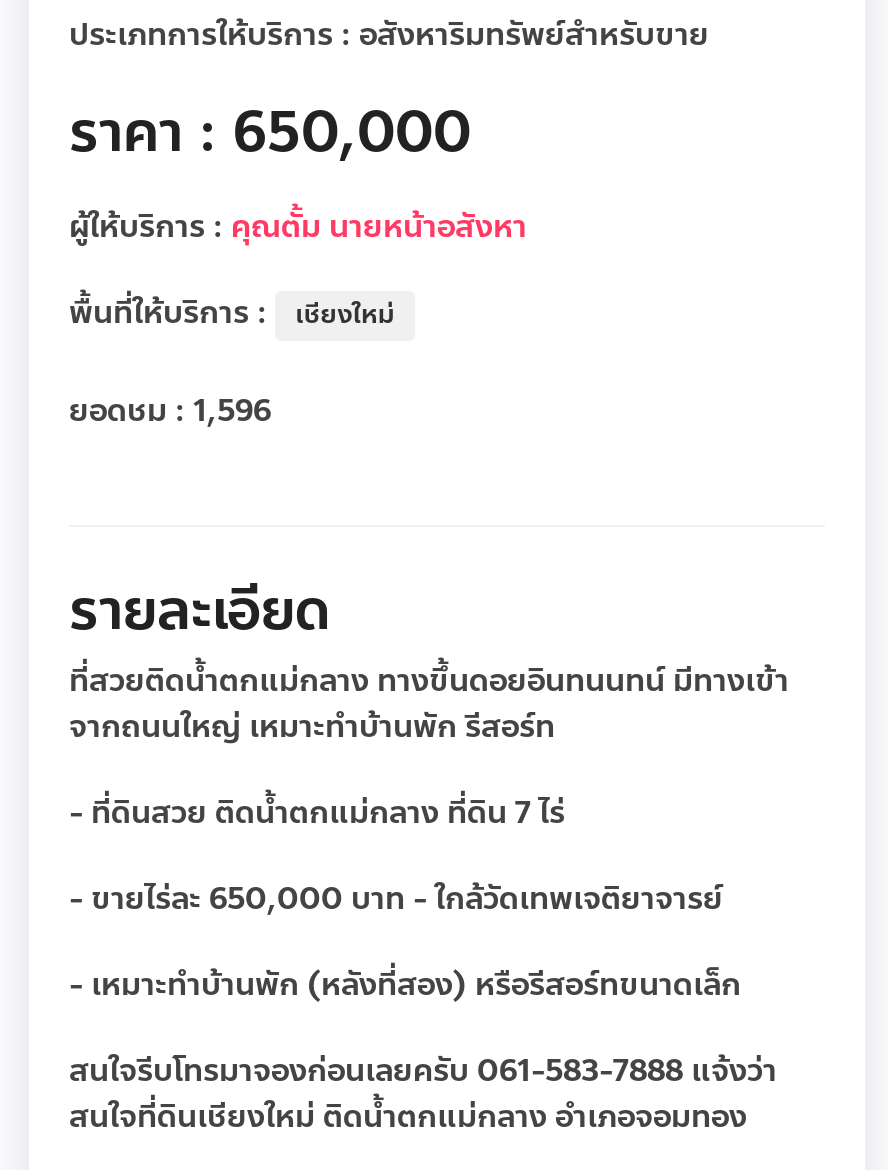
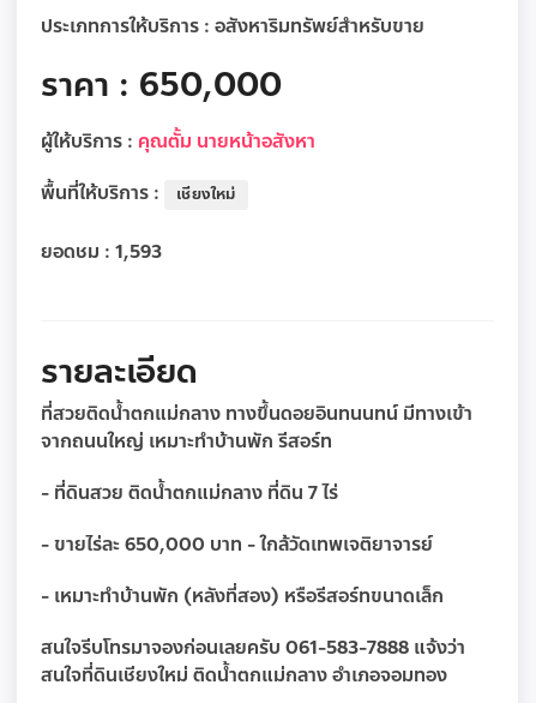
[69,388,271,436] ยอดชม : 1,596 -> [41,238,162,267] ยอดชม : 1,593

